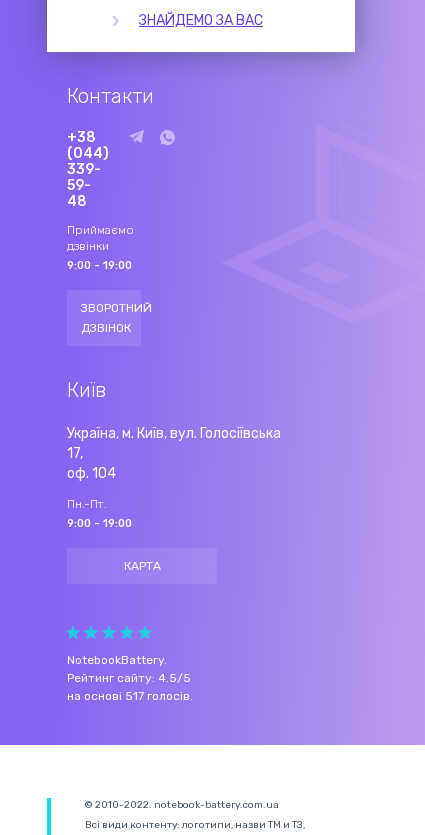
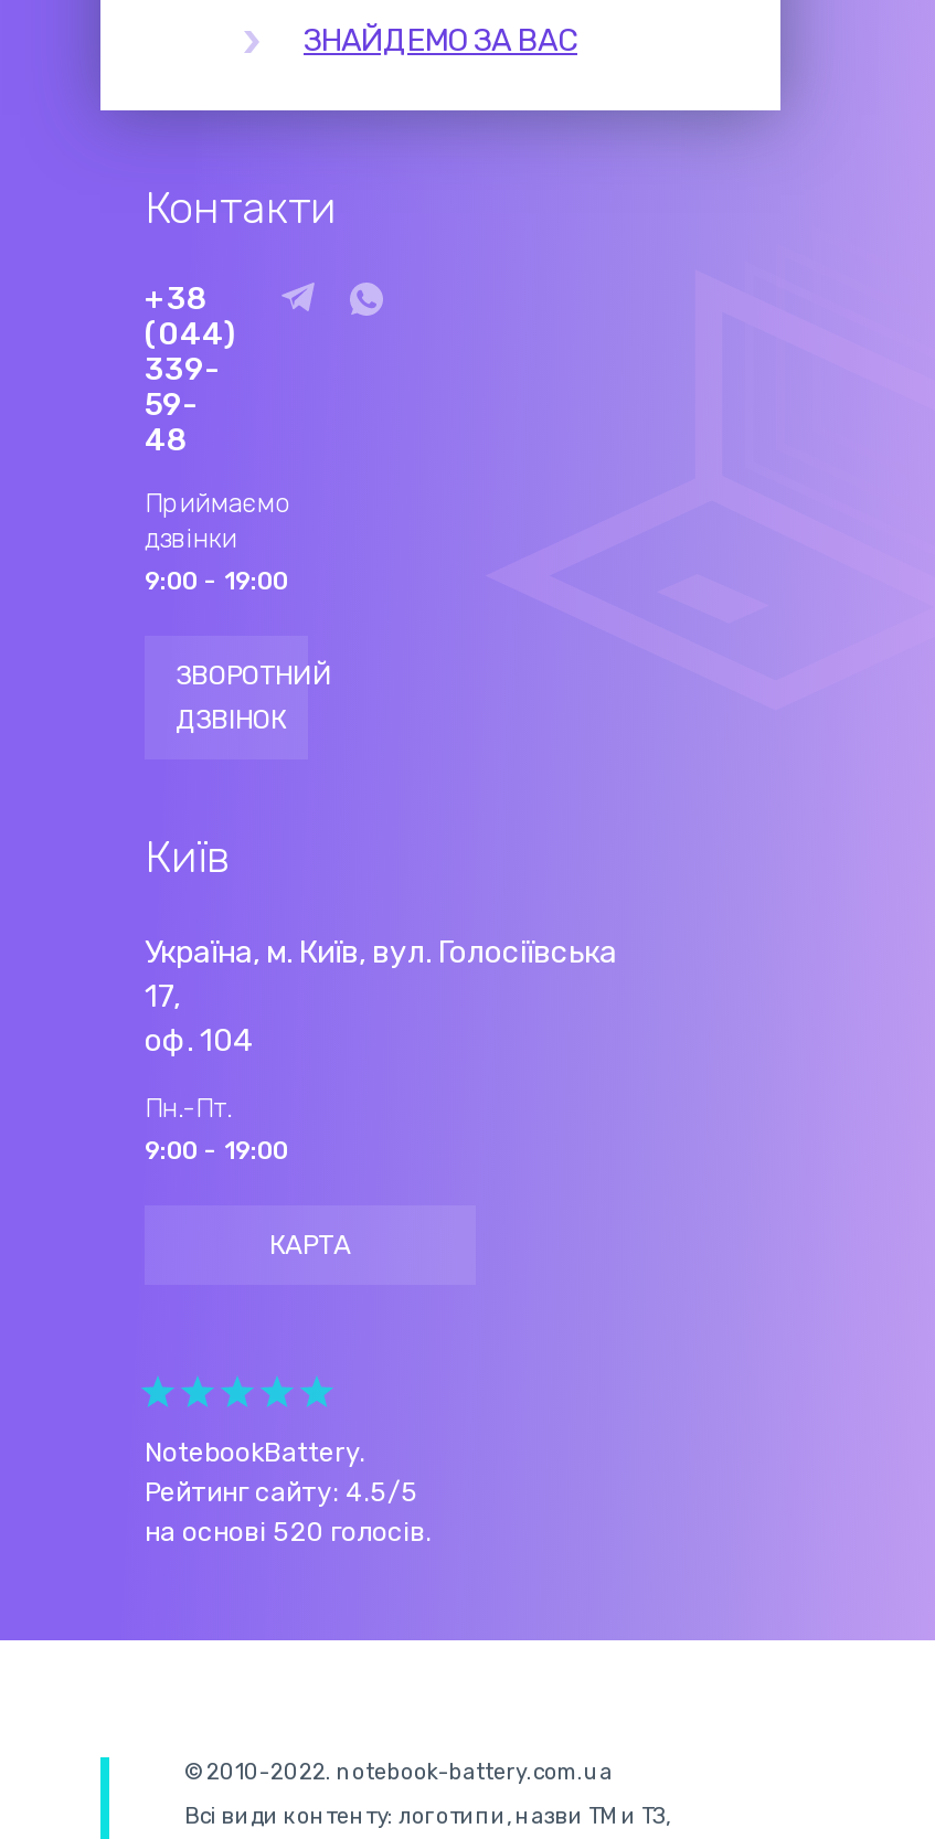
[67,689,193,703] на основі 517 голосів. -> [145,1516,432,1547] на основі 520 голосів.

